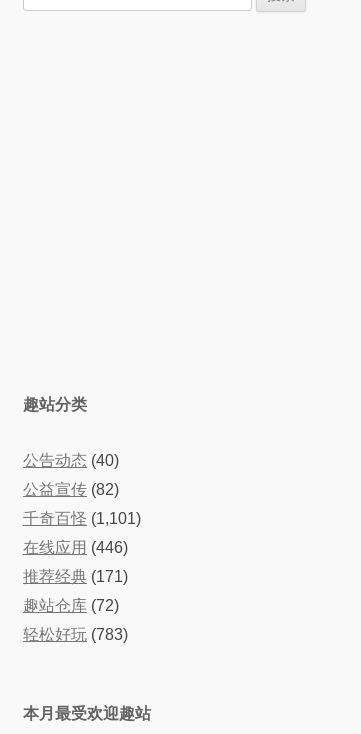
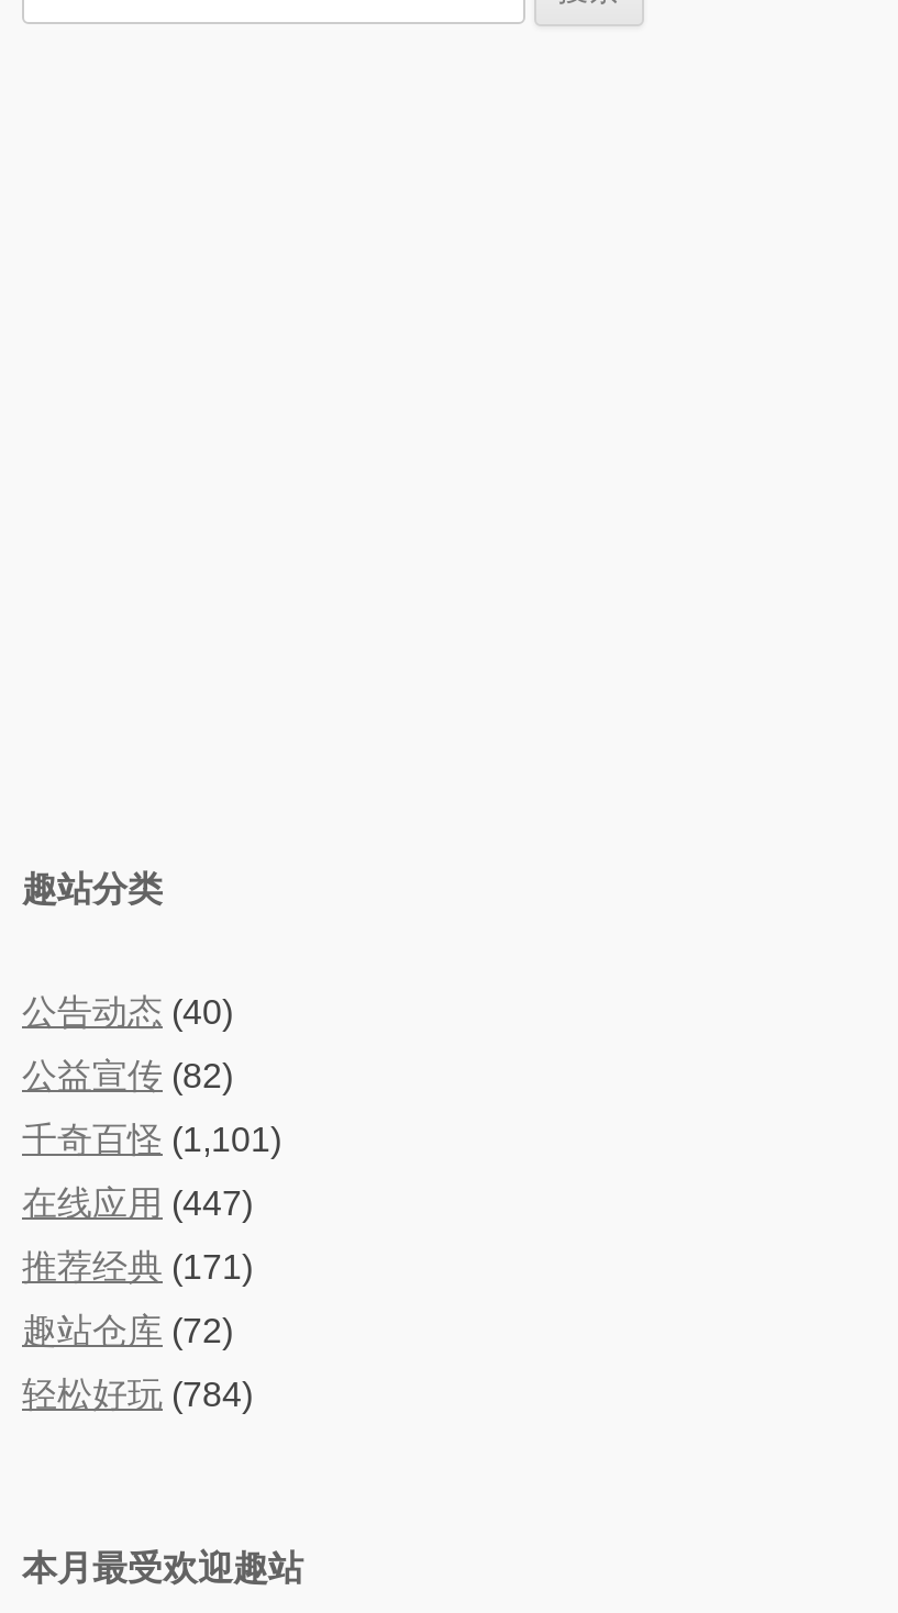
[23,539,128,556] 在线应用(446) -> [22,1184,253,1222] 在线应用(447)
[23,626,128,643] 轻松好玩(783) -> [22,1376,253,1413] 轻松好玩(784)

